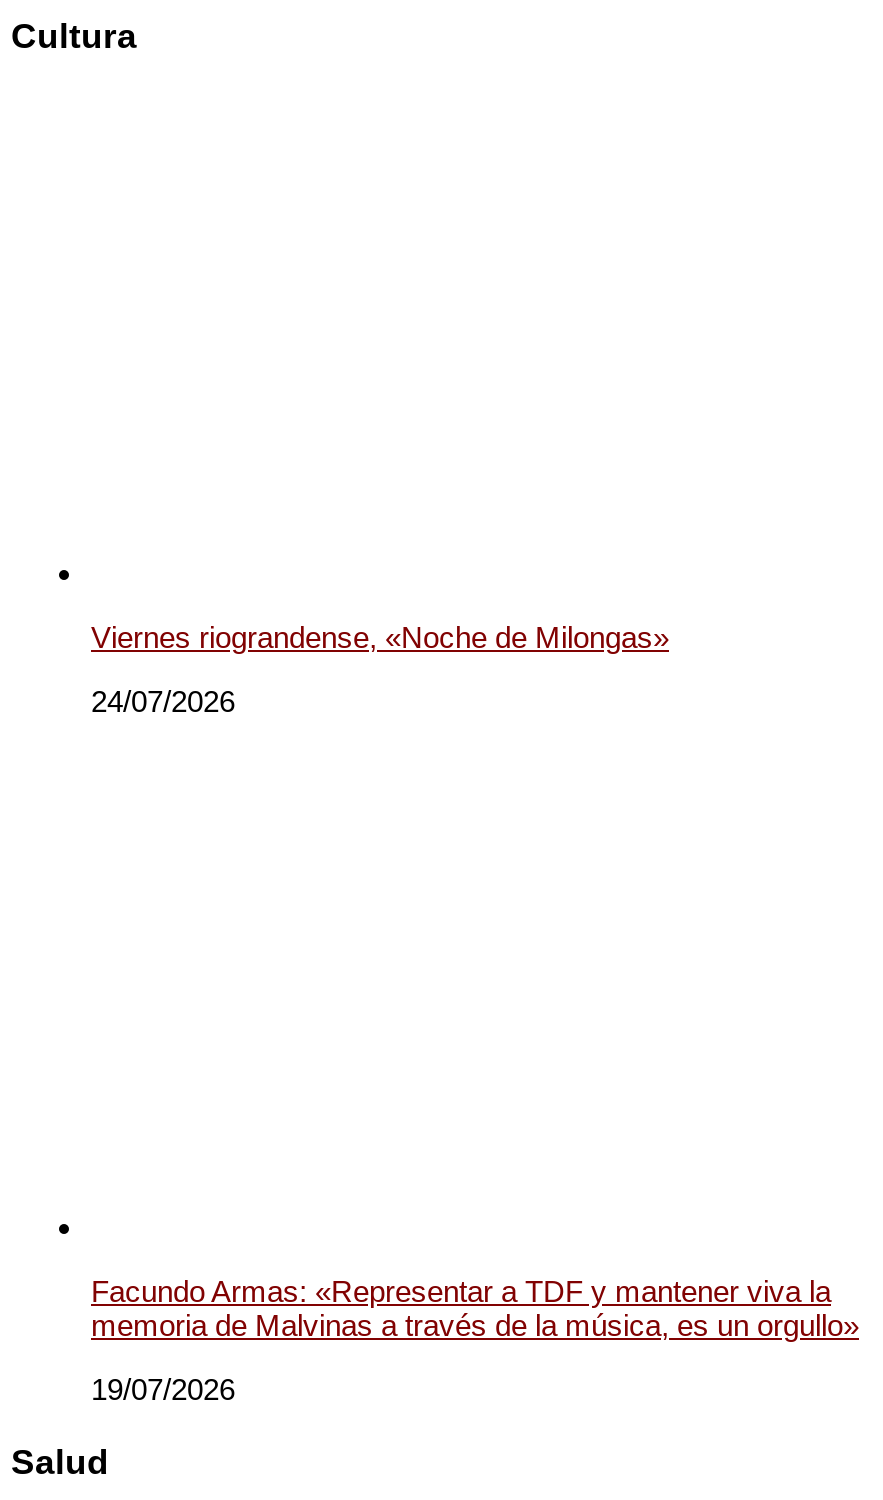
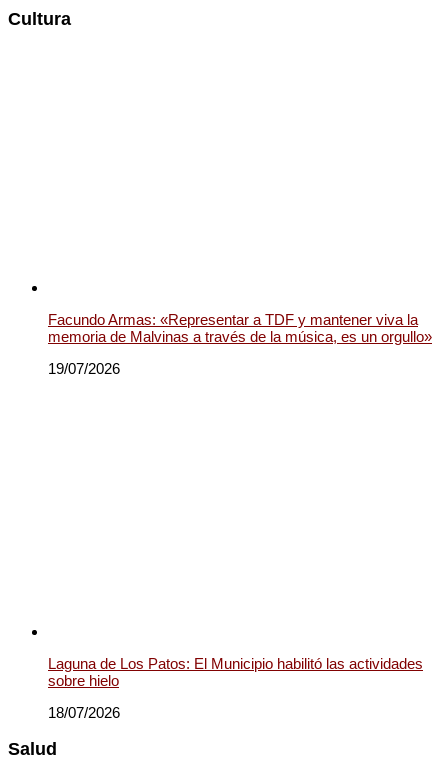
[91,620,669,718] Viernes riograndense, «Noche de Milongas» | 24/07/2026 -> none
moved [91,1274,859,1406] -> [48,311,432,377]: Facundo Armas: «Representar a TDF y mantener viva la | memoria de Malvinas a través de la música, es un orgullo» | 19/07/2026
none -> [48,655,423,721] Laguna de Los Patos: El Municipio habilitó las actividades | sobre hielo | 18/07/2026

